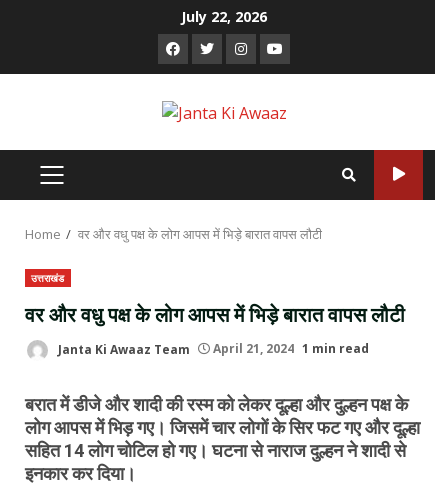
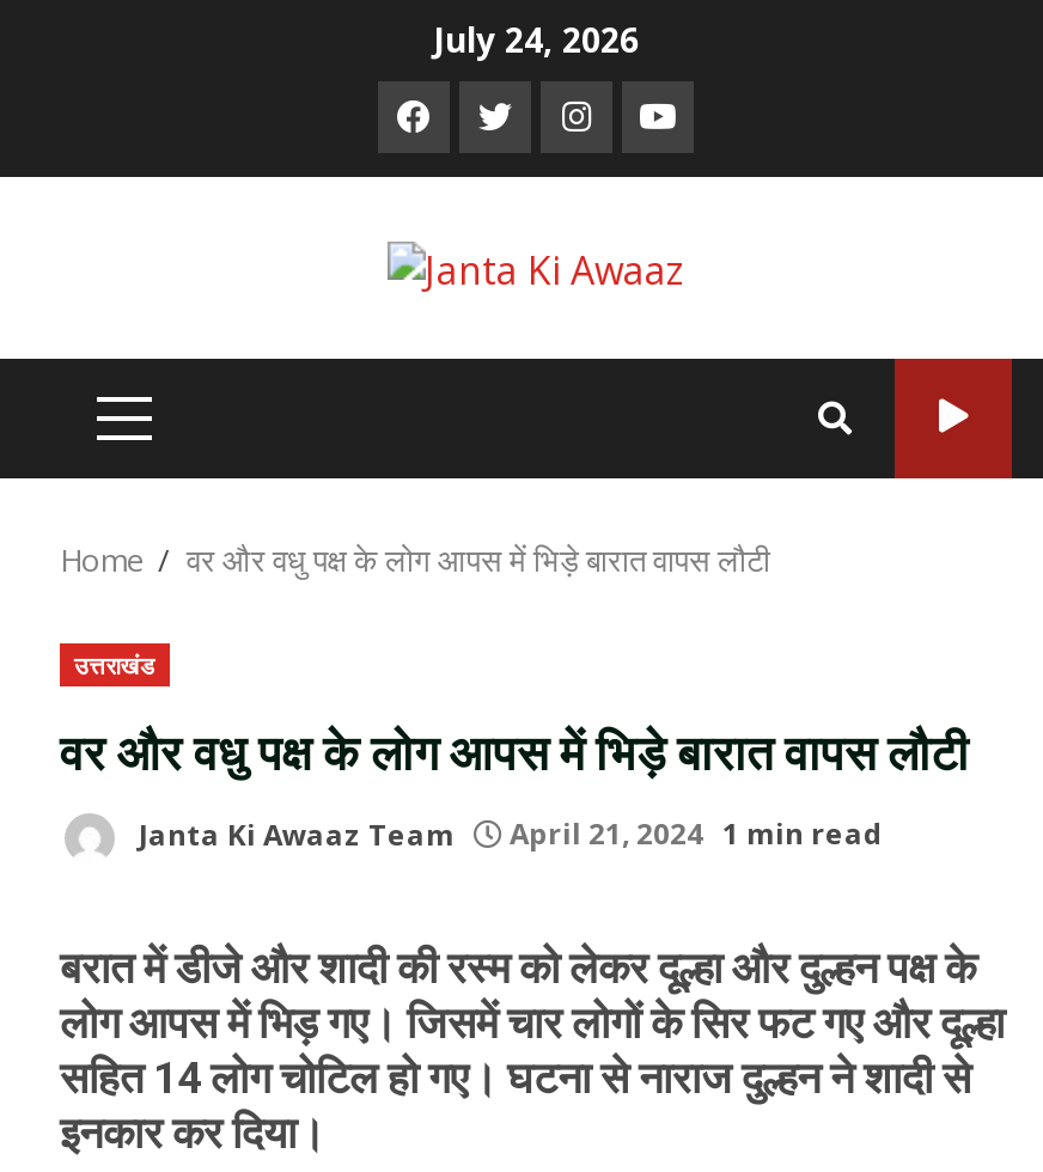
[181,7,267,26] July 22, 2026 -> [433,17,639,62] July 24, 2026

